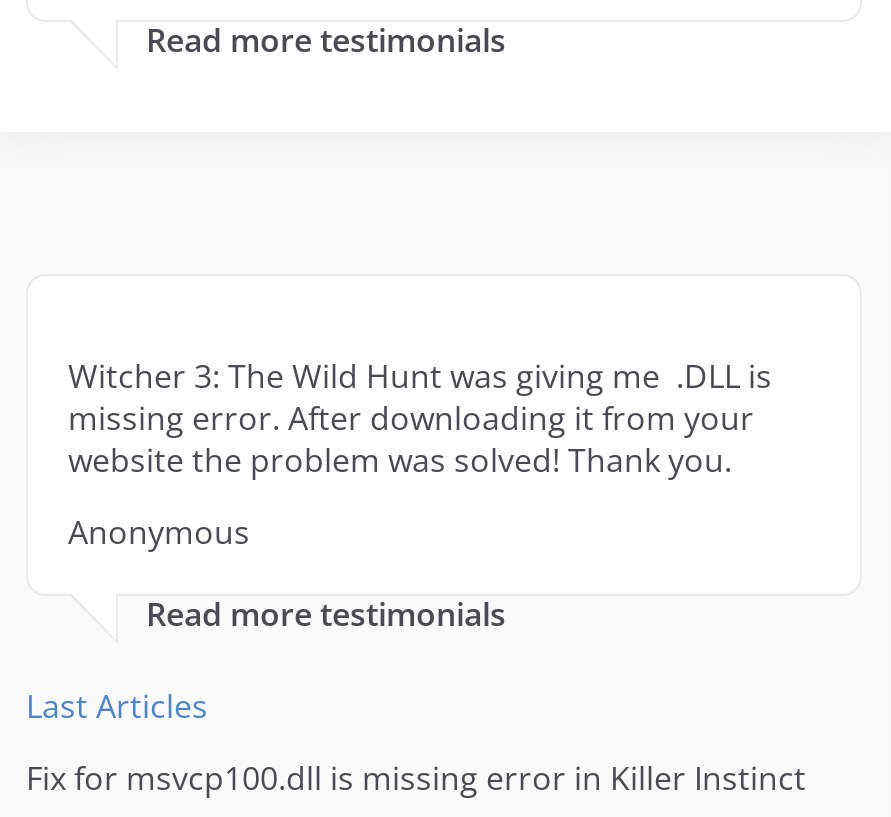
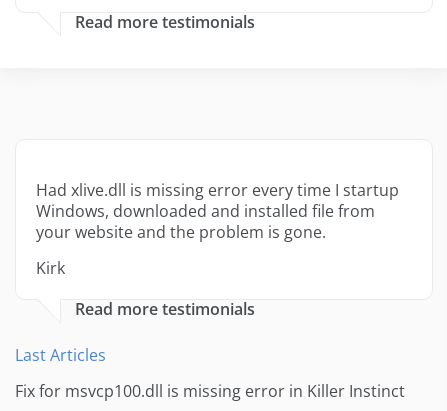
[68,354,772,482] Witcher 3: The Wild Hunt was giving me .DLL is | missing error. After downloading it from your | website the problem was solved! Thank you. -> [36,179,399,243] Had xlive.dll is missing error every time I startup | Windows, downloaded and installed file from | your website and the problem is gone.
[68,510,250,554] Anonymous -> [36,257,65,279] Kirk

